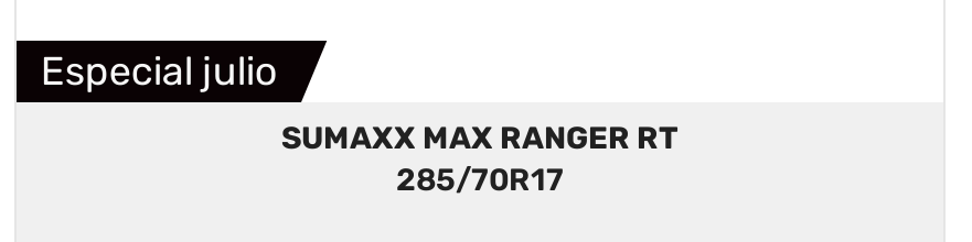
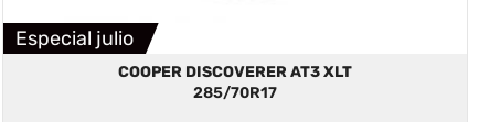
[281,120,679,157] SUMAXX MAX RANGER RT -> [118,63,352,82] COOPER DISCOVERER AT3 XLT

